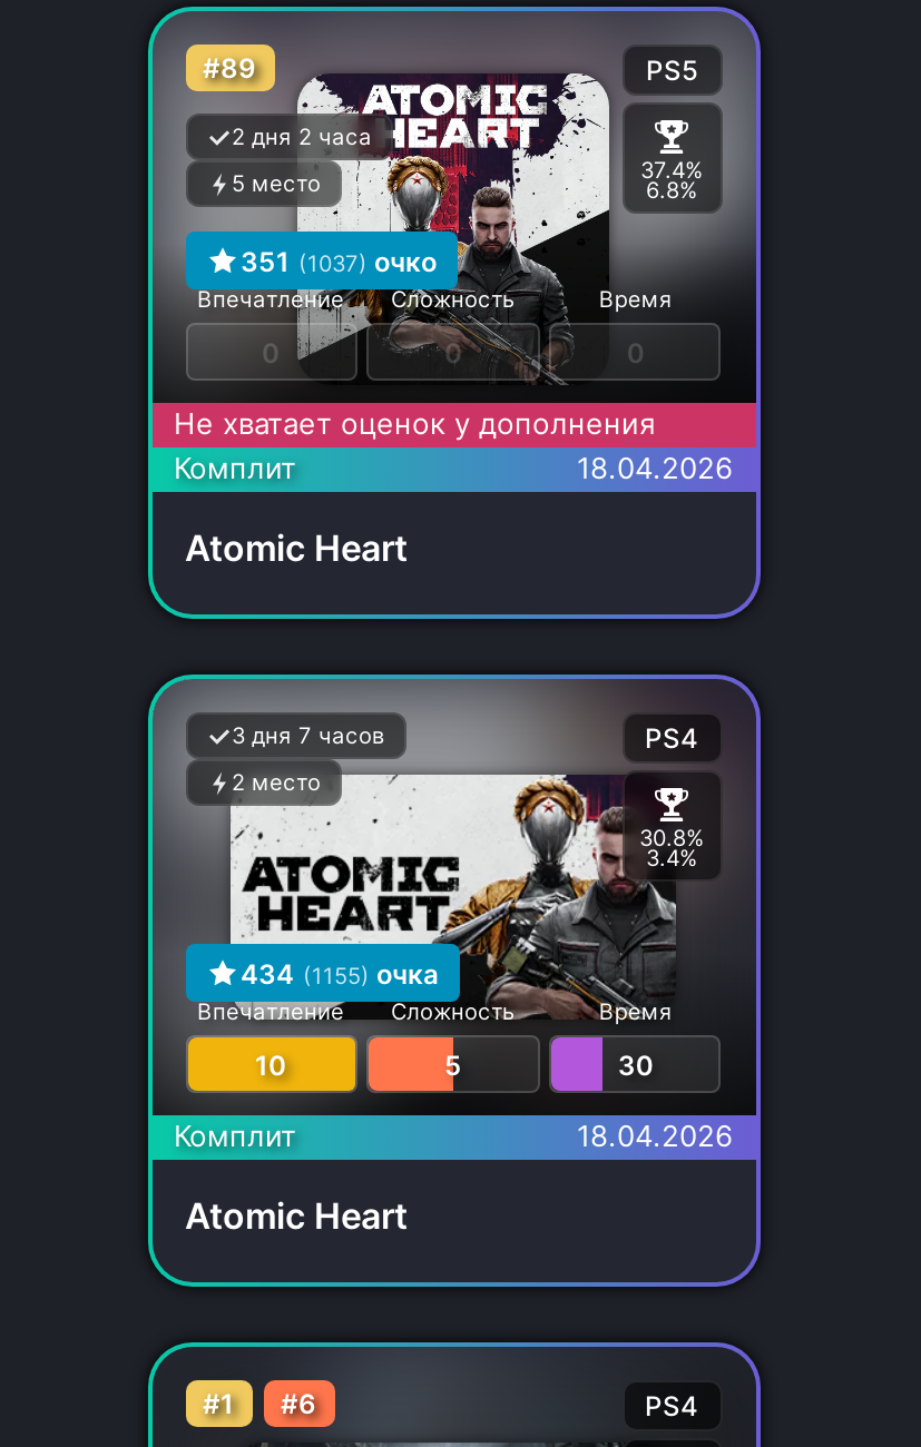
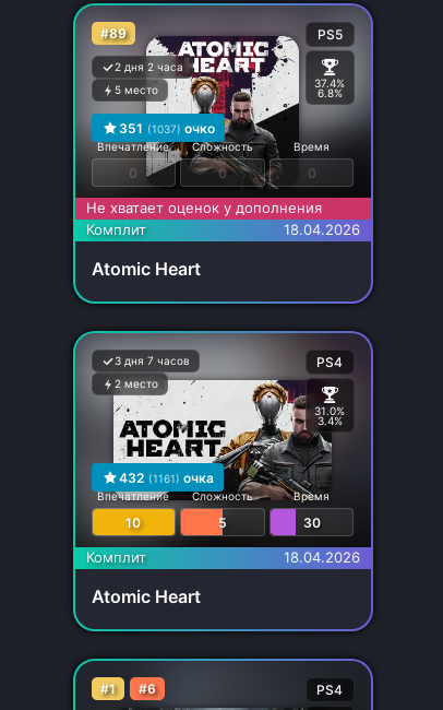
[639,824,704,850] 30.8% -> [314,404,345,417] 31.0%
[241,956,439,990] 434 (1155) очка -> [118,469,213,486] 432 (1161) очка

